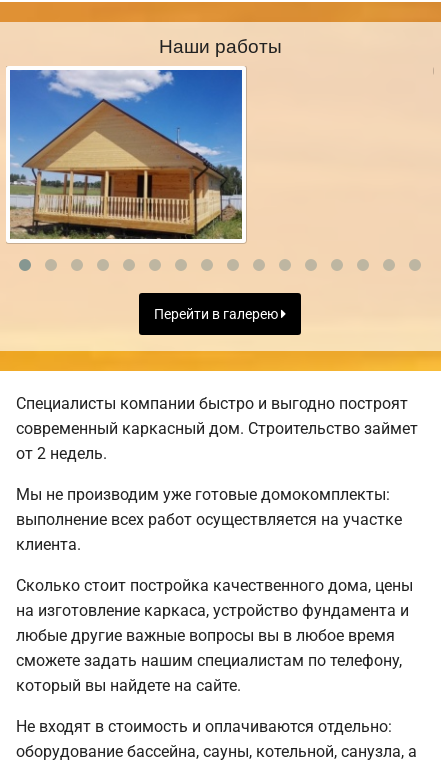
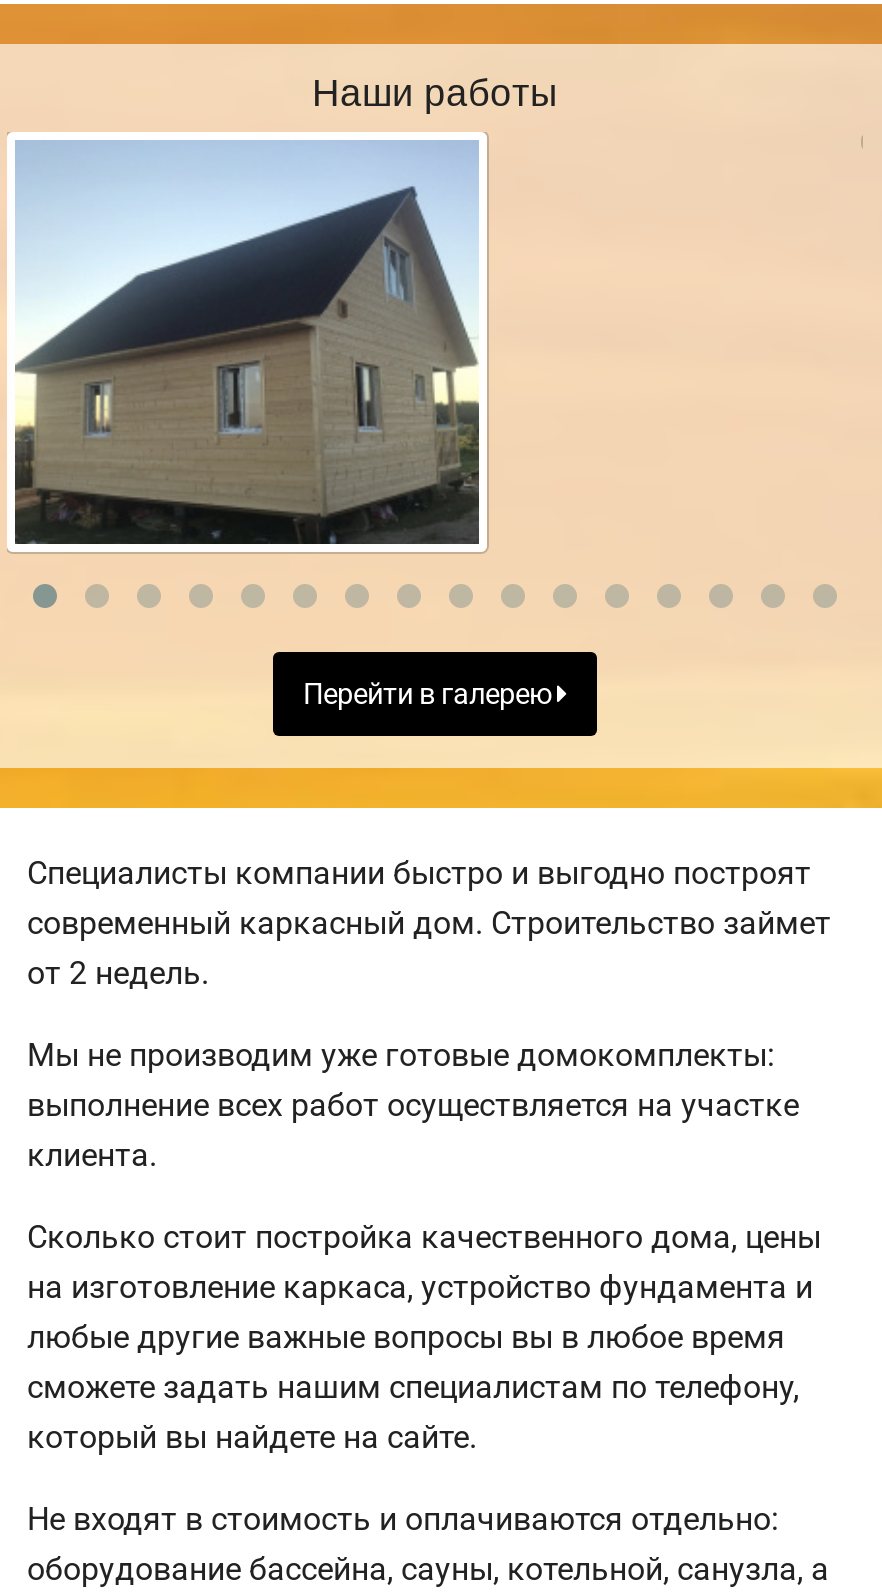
[9,70,242,240] [image] -> [15,142,479,546] [image]

